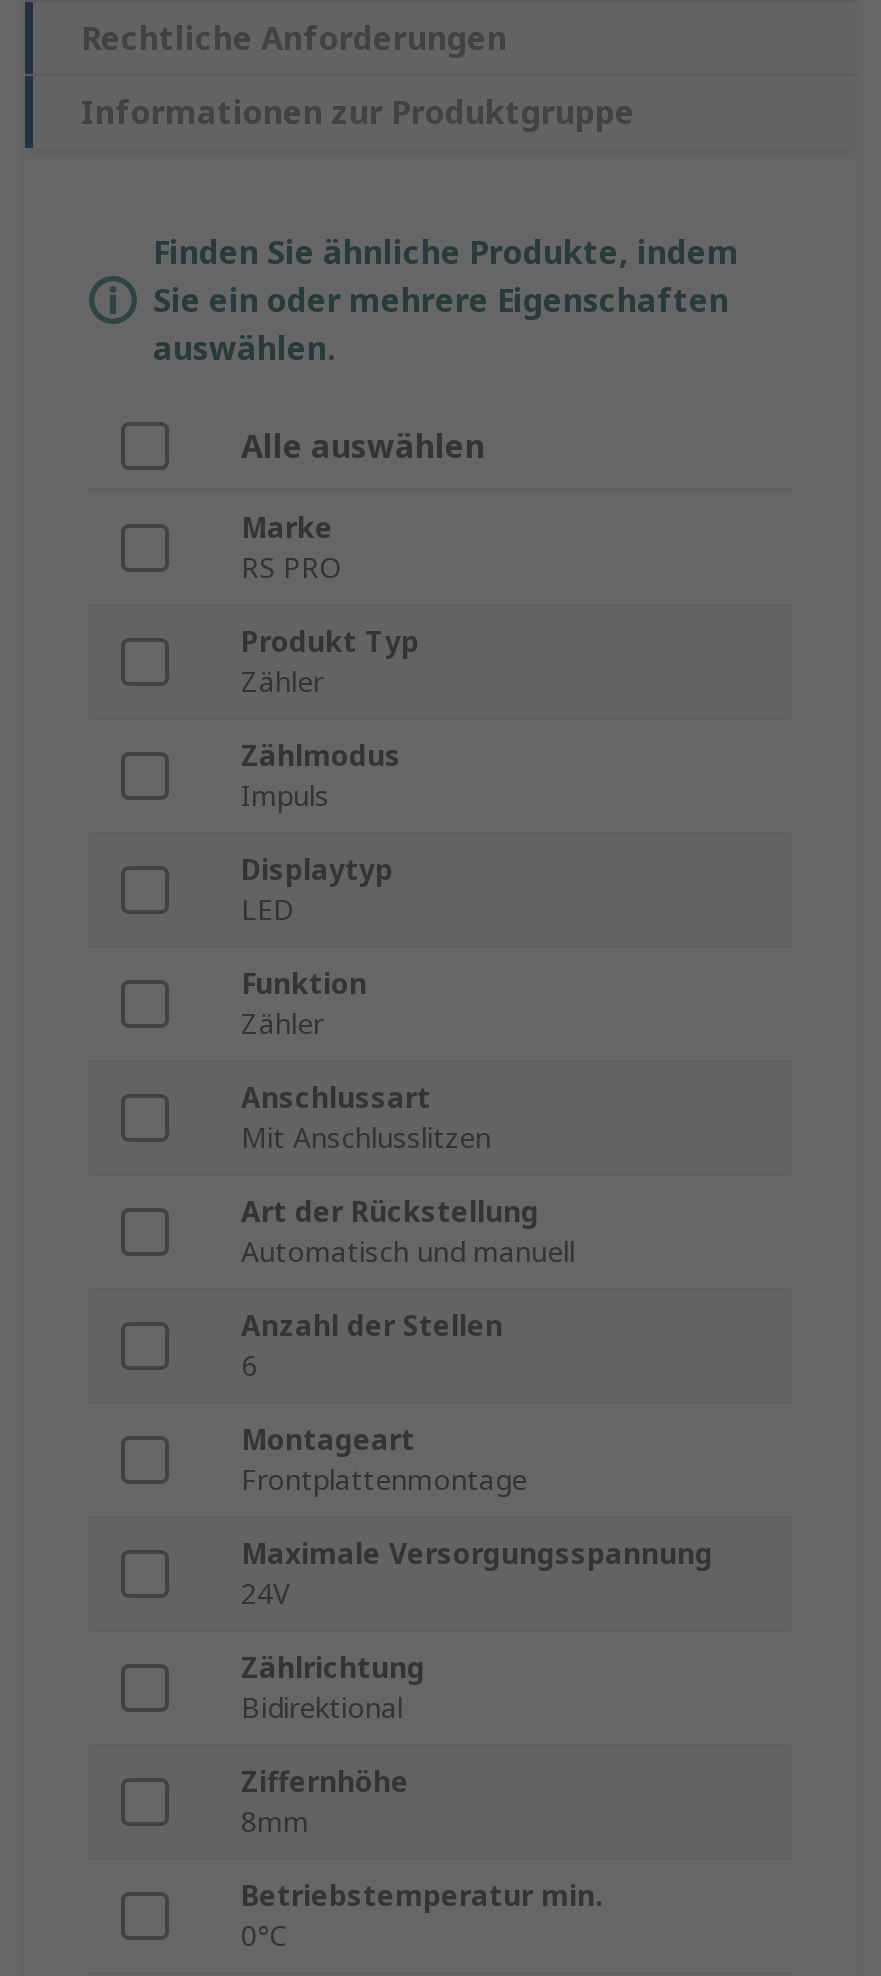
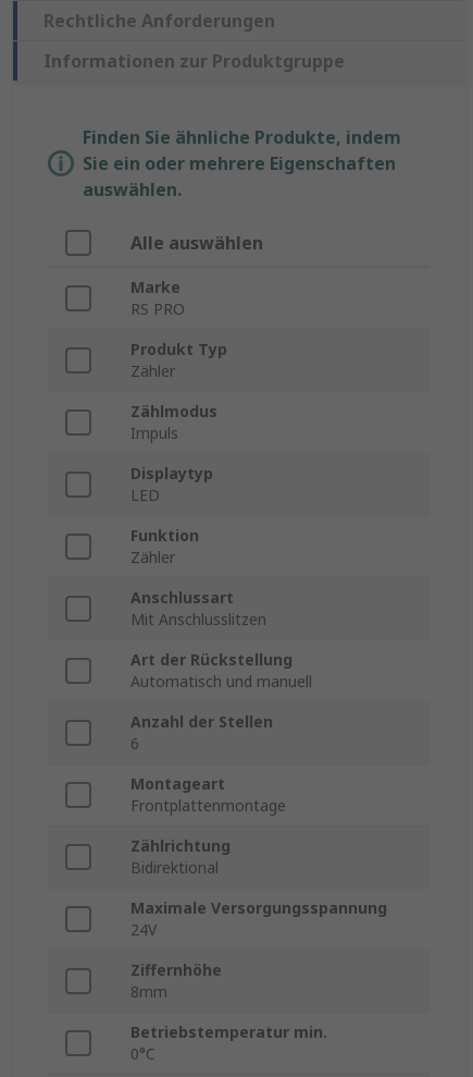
moved [241,1535,713,1613] -> [130,898,387,940]: Maximale Versorgungsspannung | 24V
moved [241,1649,425,1727] -> [130,836,231,878]: Zählrichtung | Bidirektional

